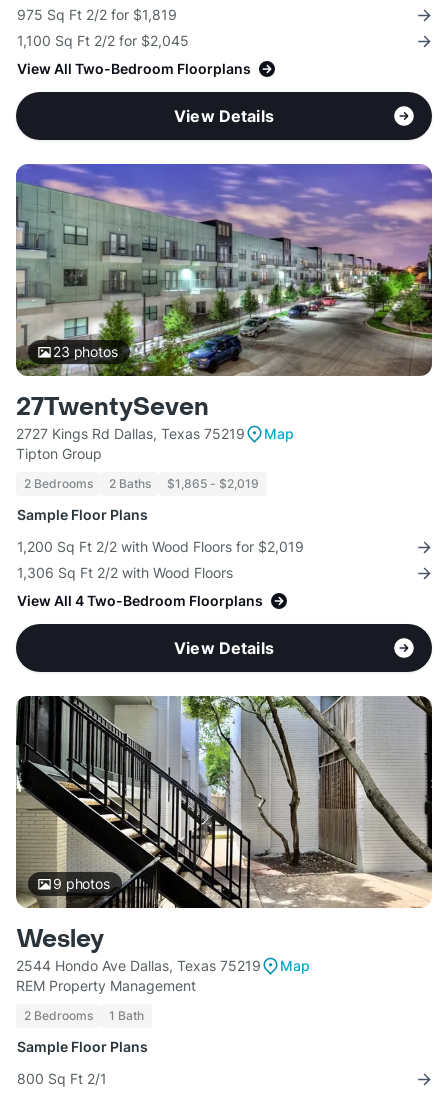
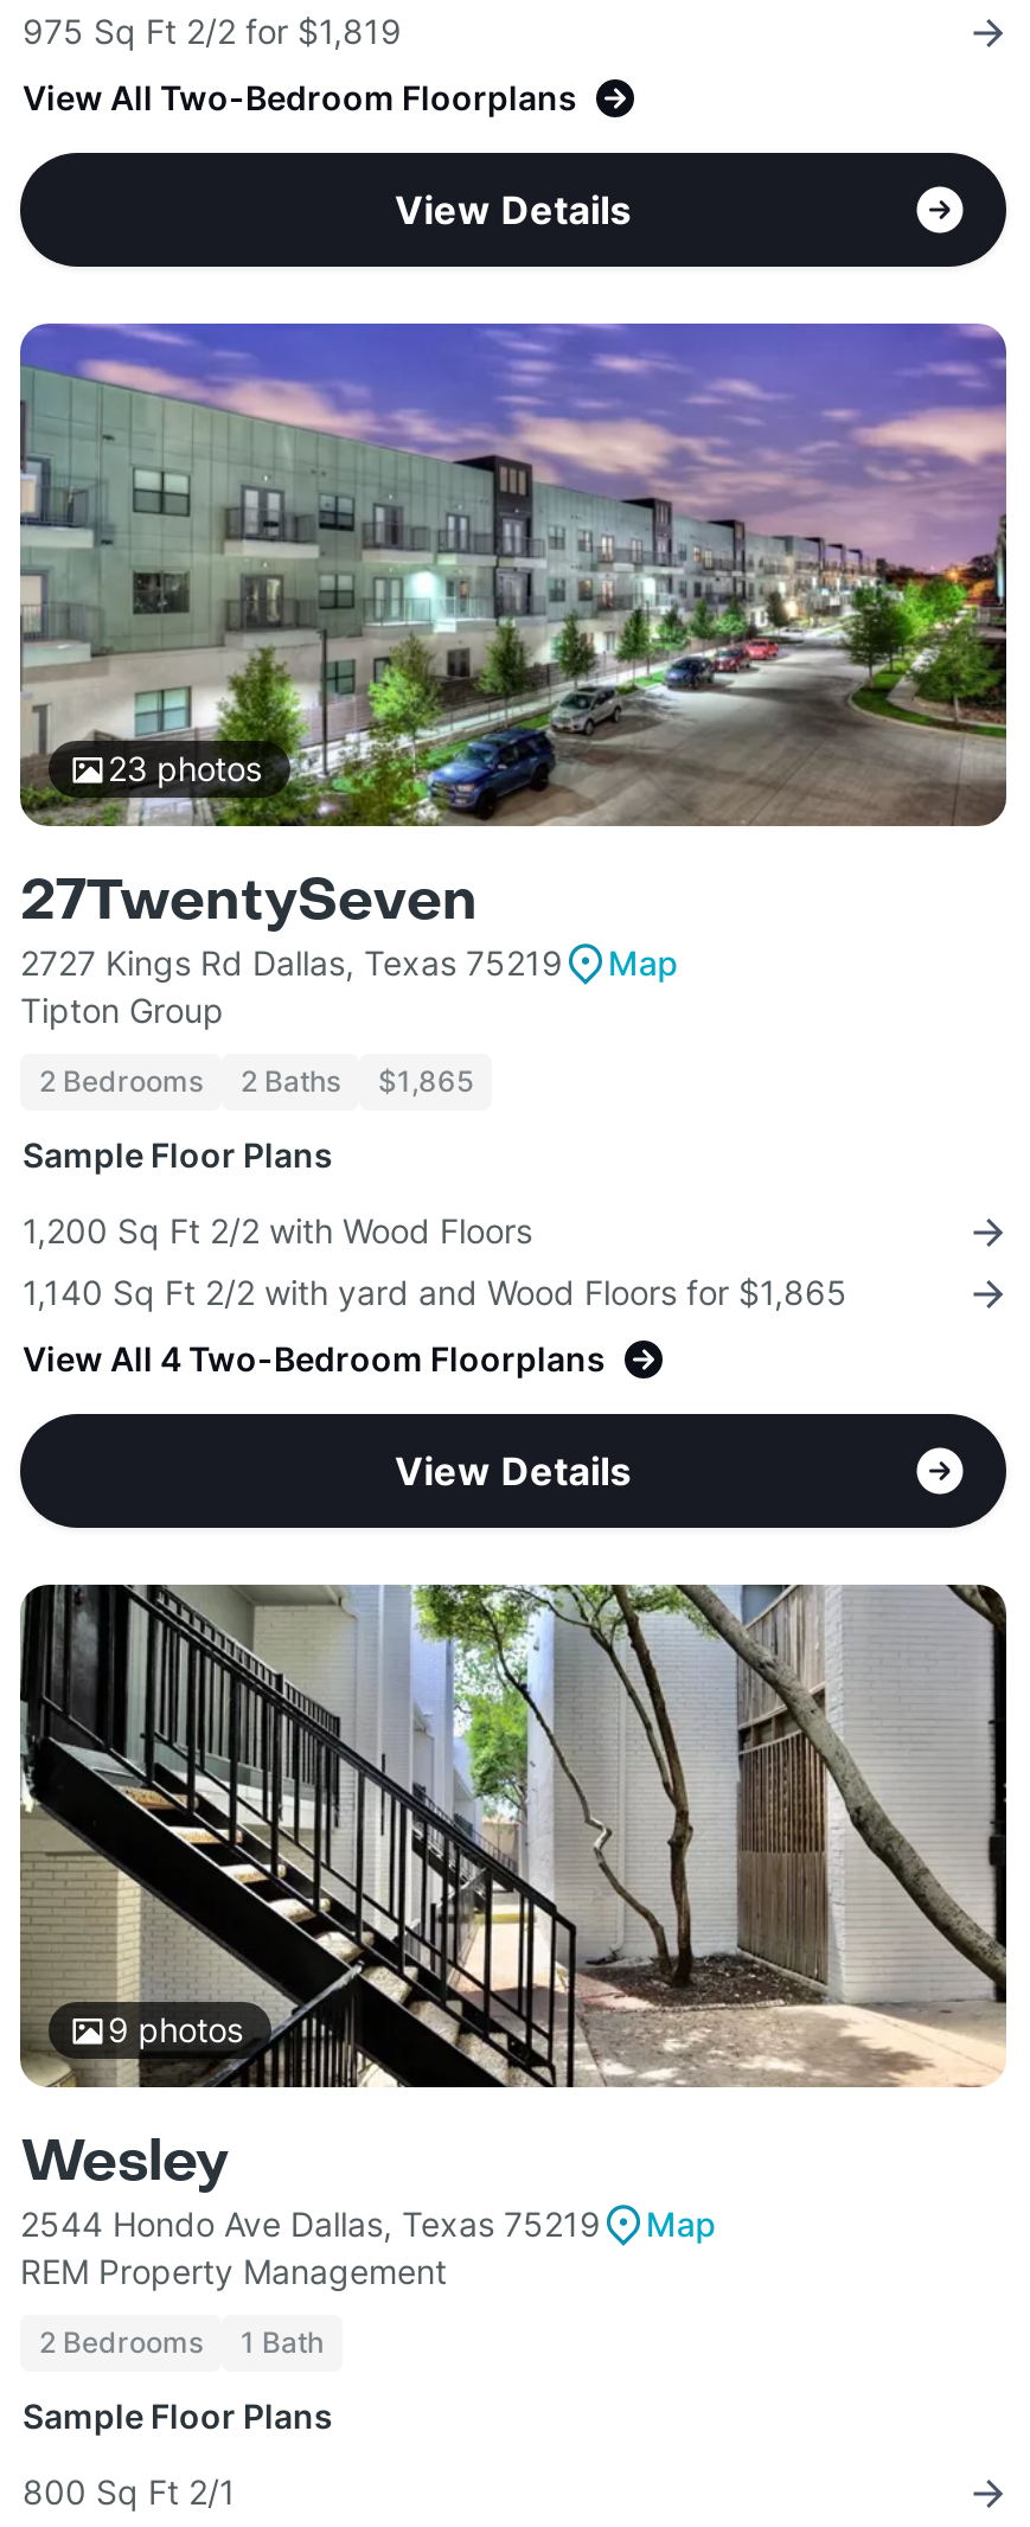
[17,32,189,49] 1,100 Sq Ft 2/2 for $2,045 -> none
[24,476,259,491] 2 Bedrooms 2 Baths $1,865 - $2,019 -> [39,1064,473,1099] 2 Bedrooms 2 Baths $1,865
[17,538,304,555] 1,200 Sq Ft 2/2 with Wood Floors for $2,019 -> [23,1211,532,1251] 1,200 Sq Ft 2/2 with Wood Floors
[17,564,233,581] 1,306 Sq Ft 2/2 with Wood Floors -> [23,1272,847,1313] 1,140 Sq Ft 2/2 with yard and Wood Floors for $1,865

